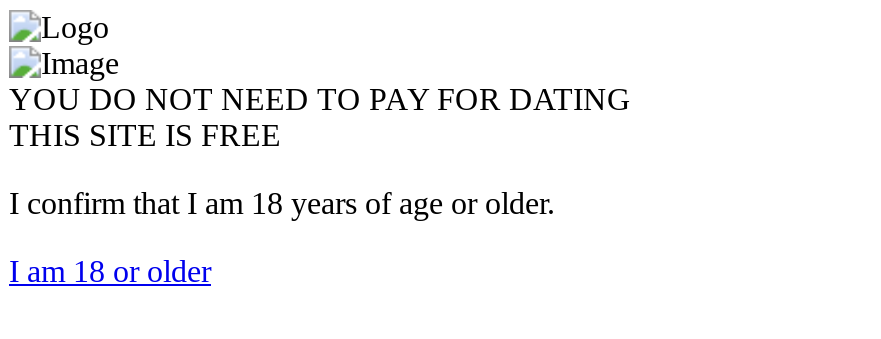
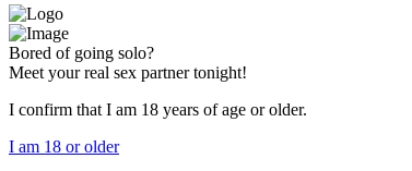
[9,82,631,152] YOU DO NOT NEED TO PAY FOR DATING | THIS SITE IS FREE -> [9,44,247,82] Bored of going solo? | Meet your real sex partner tonight!

